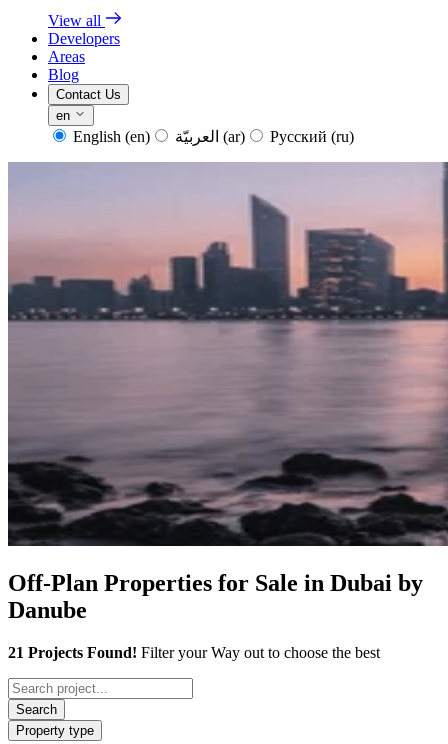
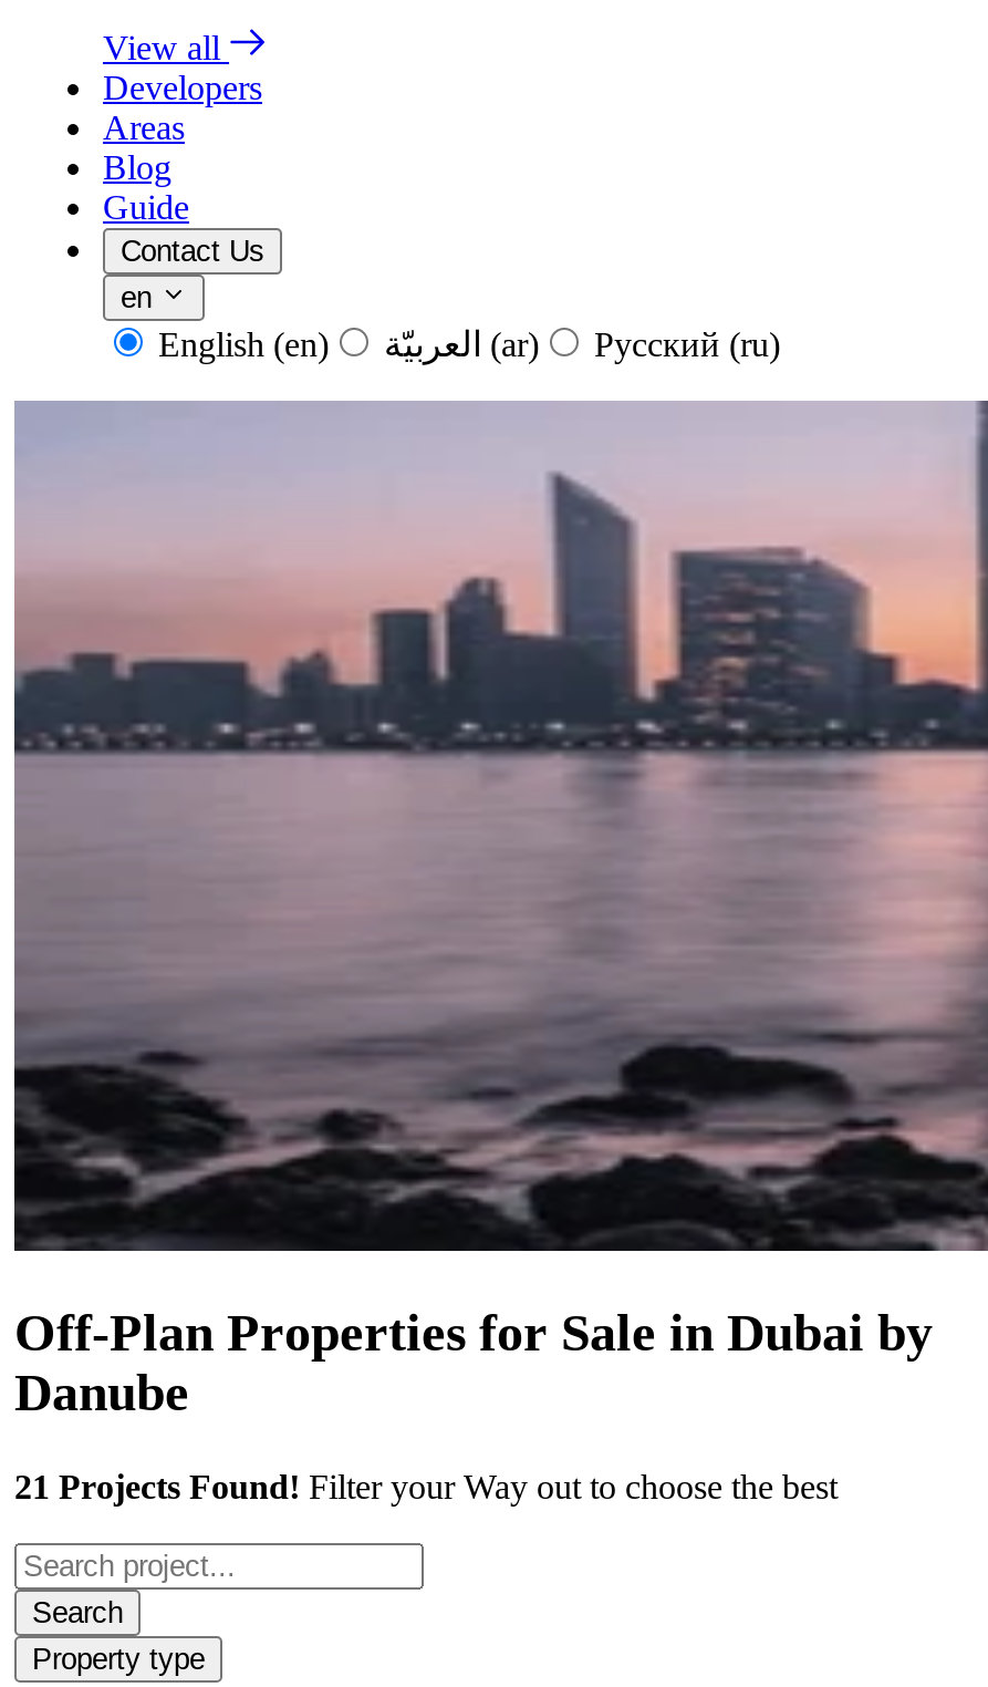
none -> [103,188,189,226] Guide

